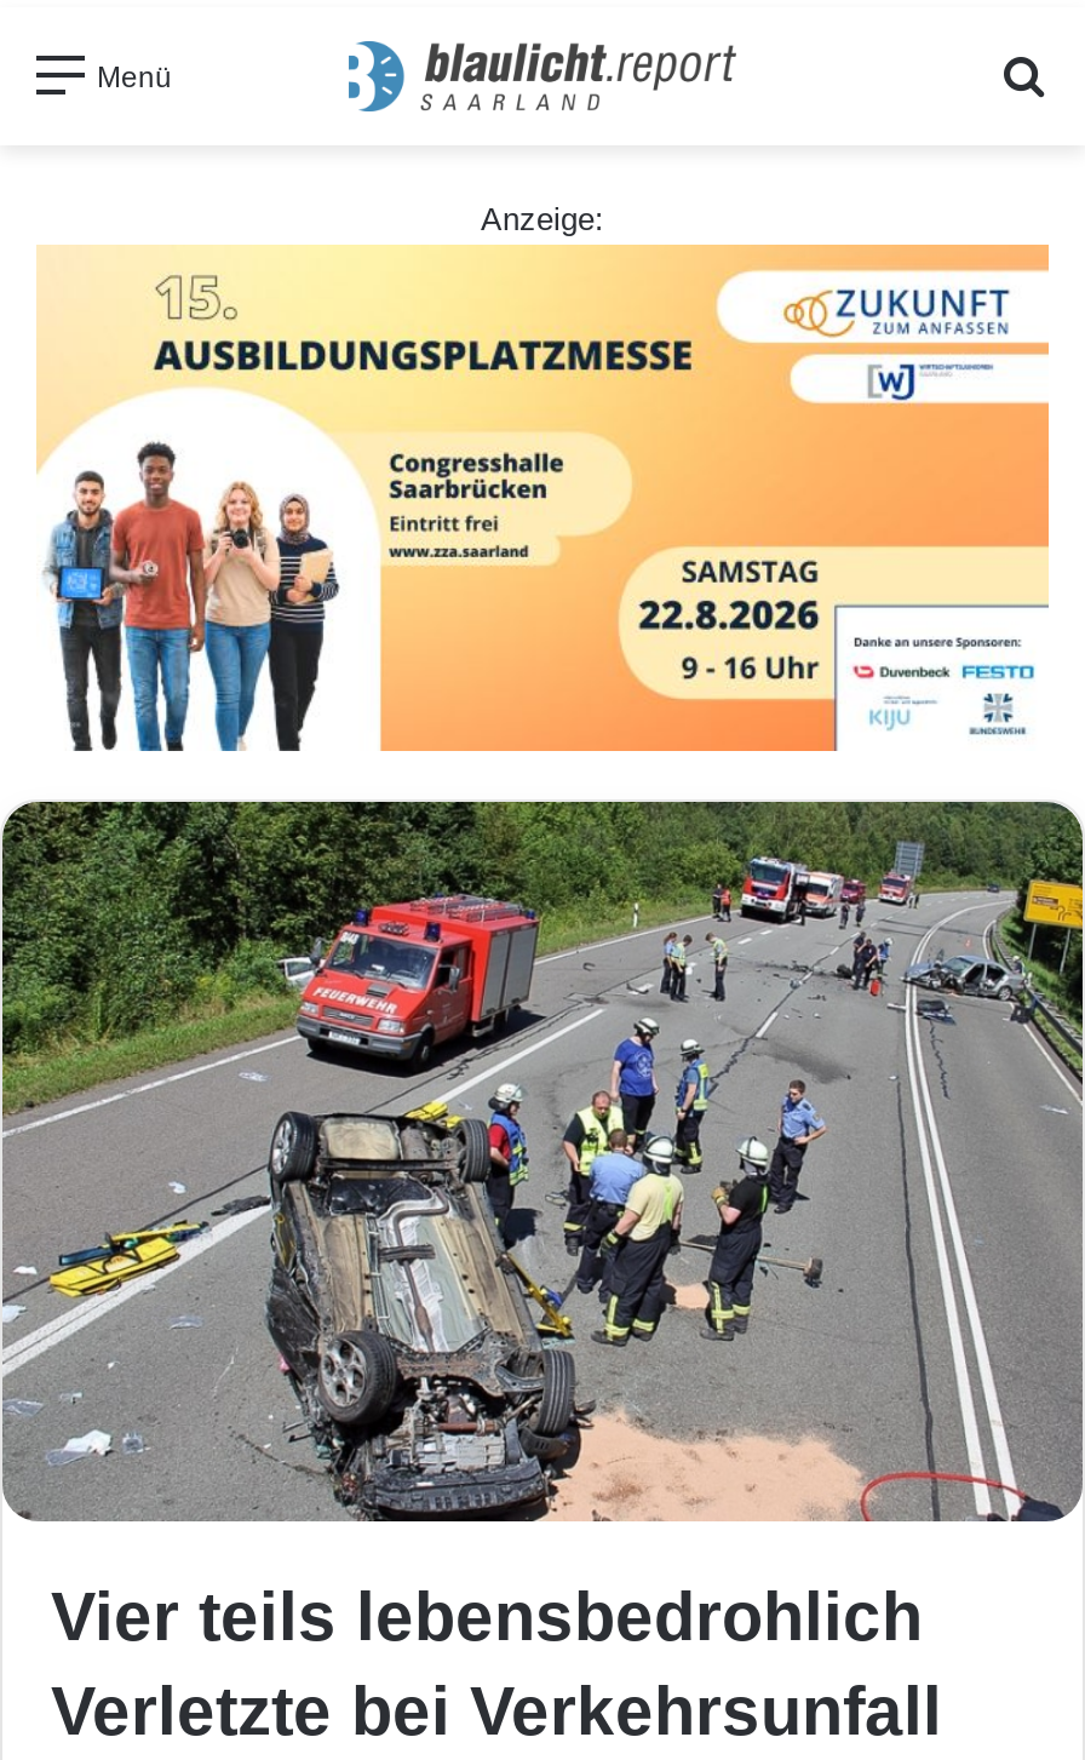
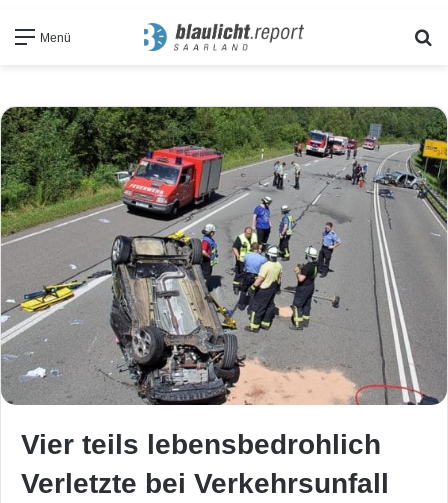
[481,200,604,236] Anzeige: -> none
[36,245,1051,753] [image] -> none

